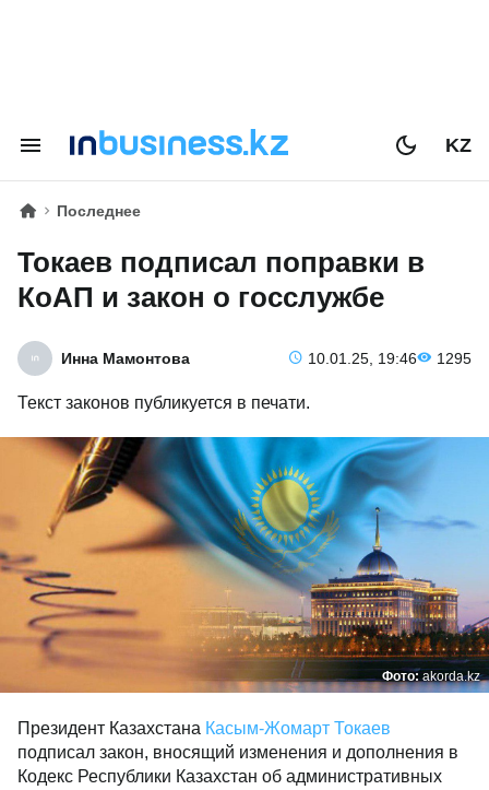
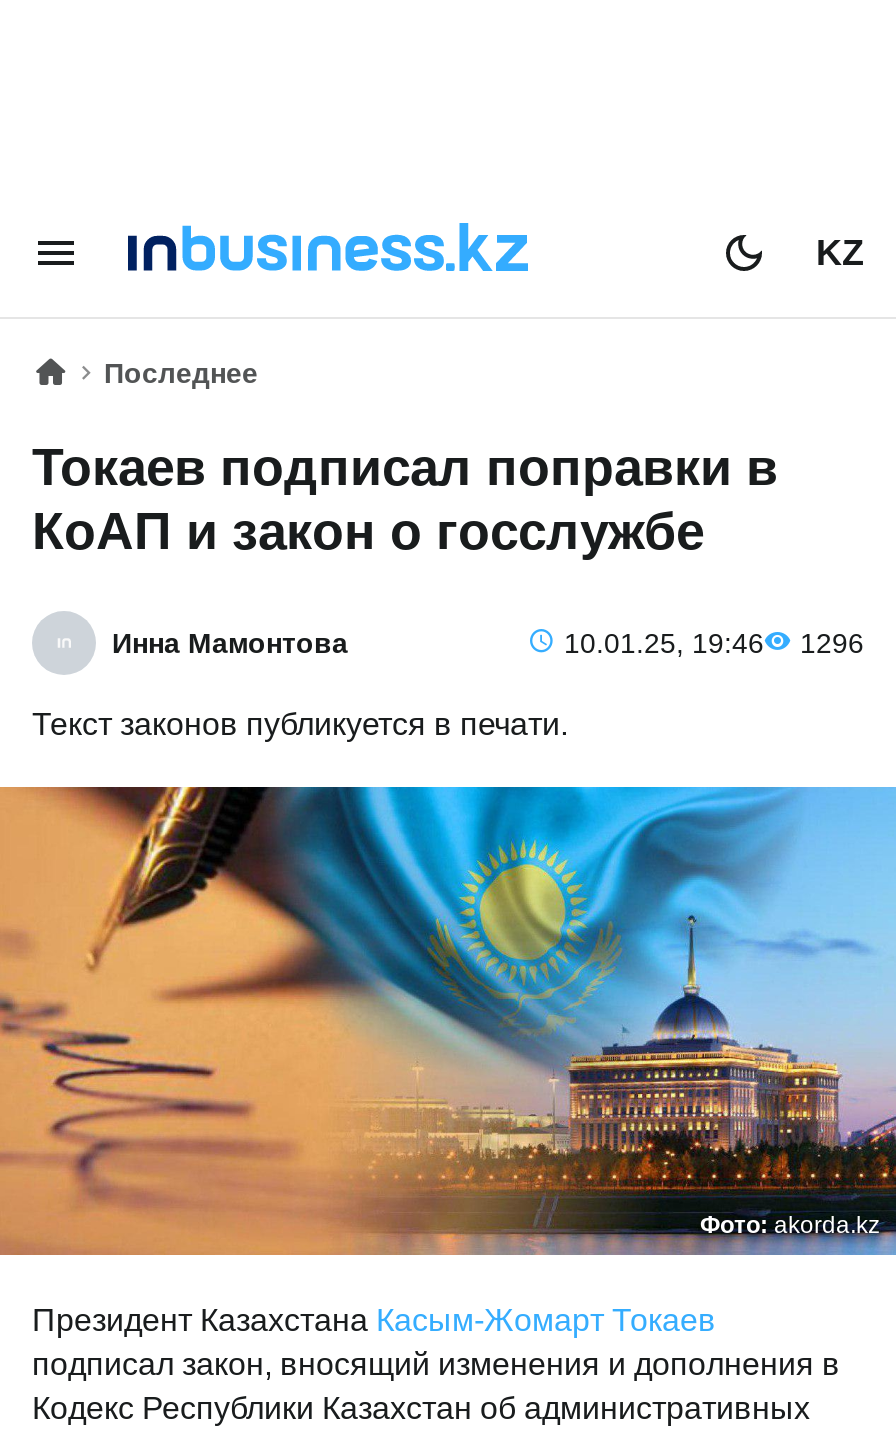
[308,350,472,367] 10.01.25, 19:46 1295 -> [564,627,864,659] 10.01.25, 19:46 1296

